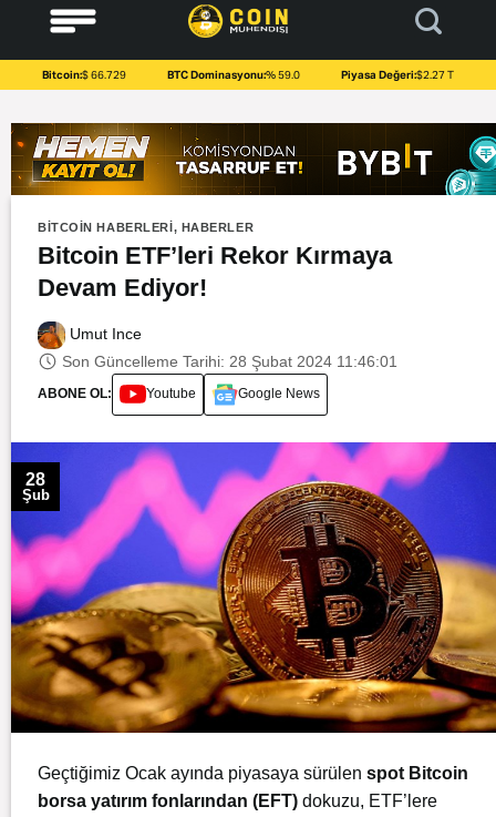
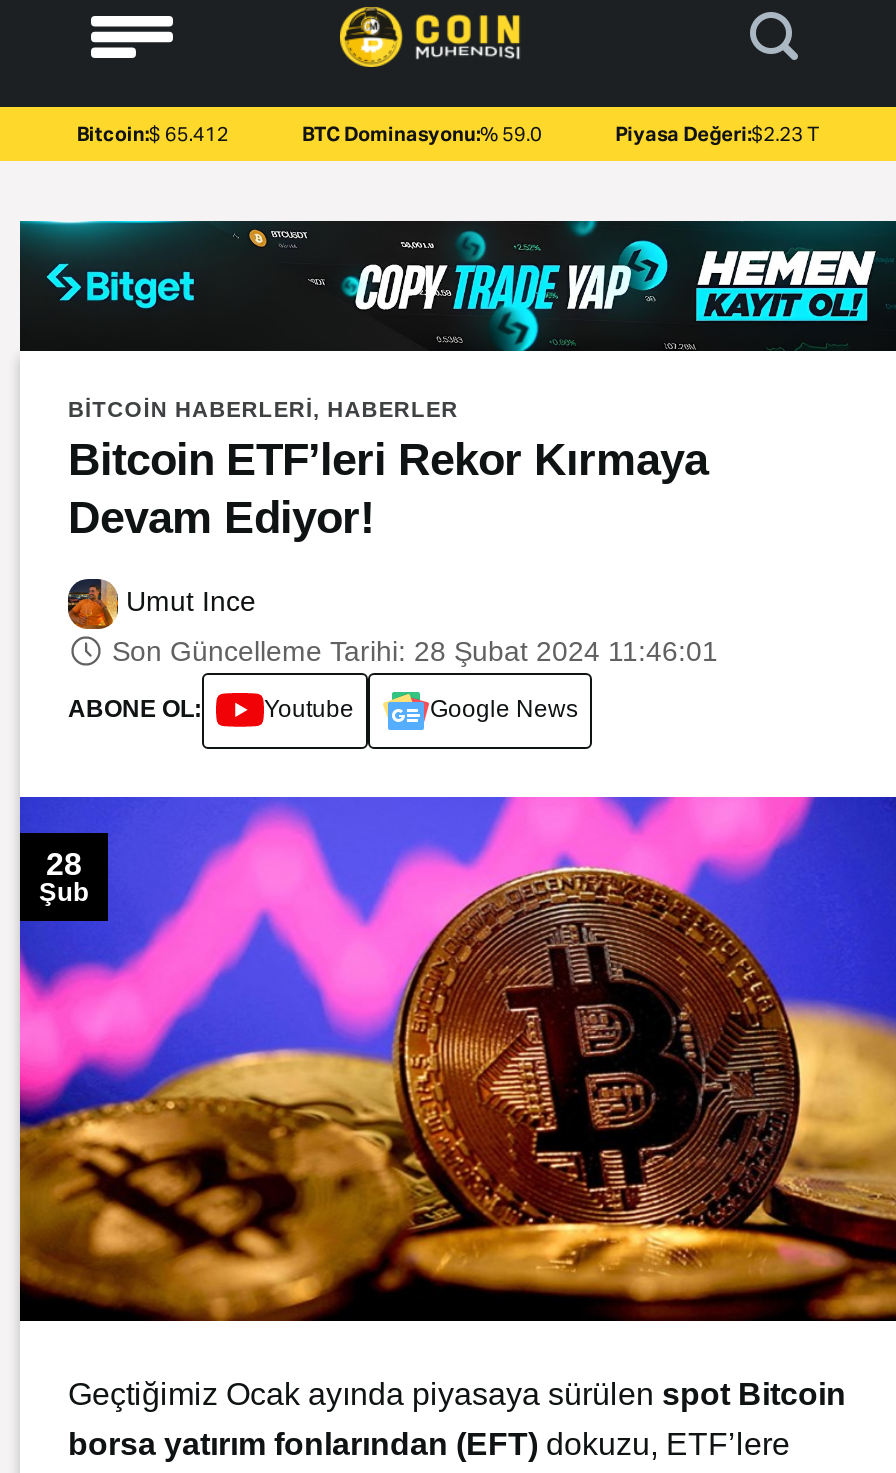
[42,69,127,80] Bitcoin:$ 66.729 -> [77,124,229,144] Bitcoin:$ 65.412
[341,69,453,80] Piyasa Değeri:$2.27 T -> [615,124,819,144] Piyasa Değeri:$2.23 T
[11,122,493,196] [image] -> [20,219,890,353] [image]

